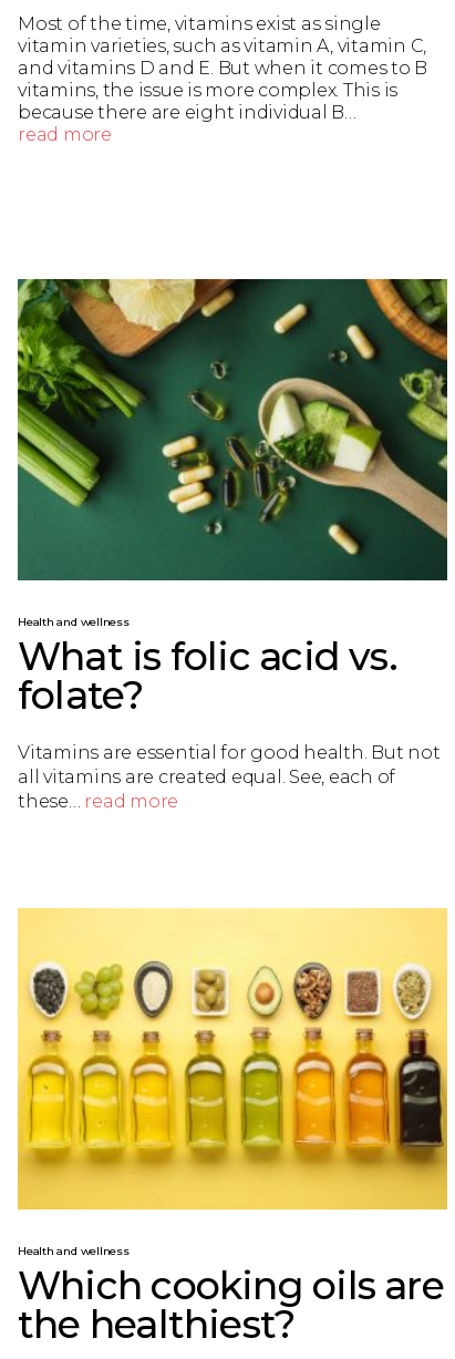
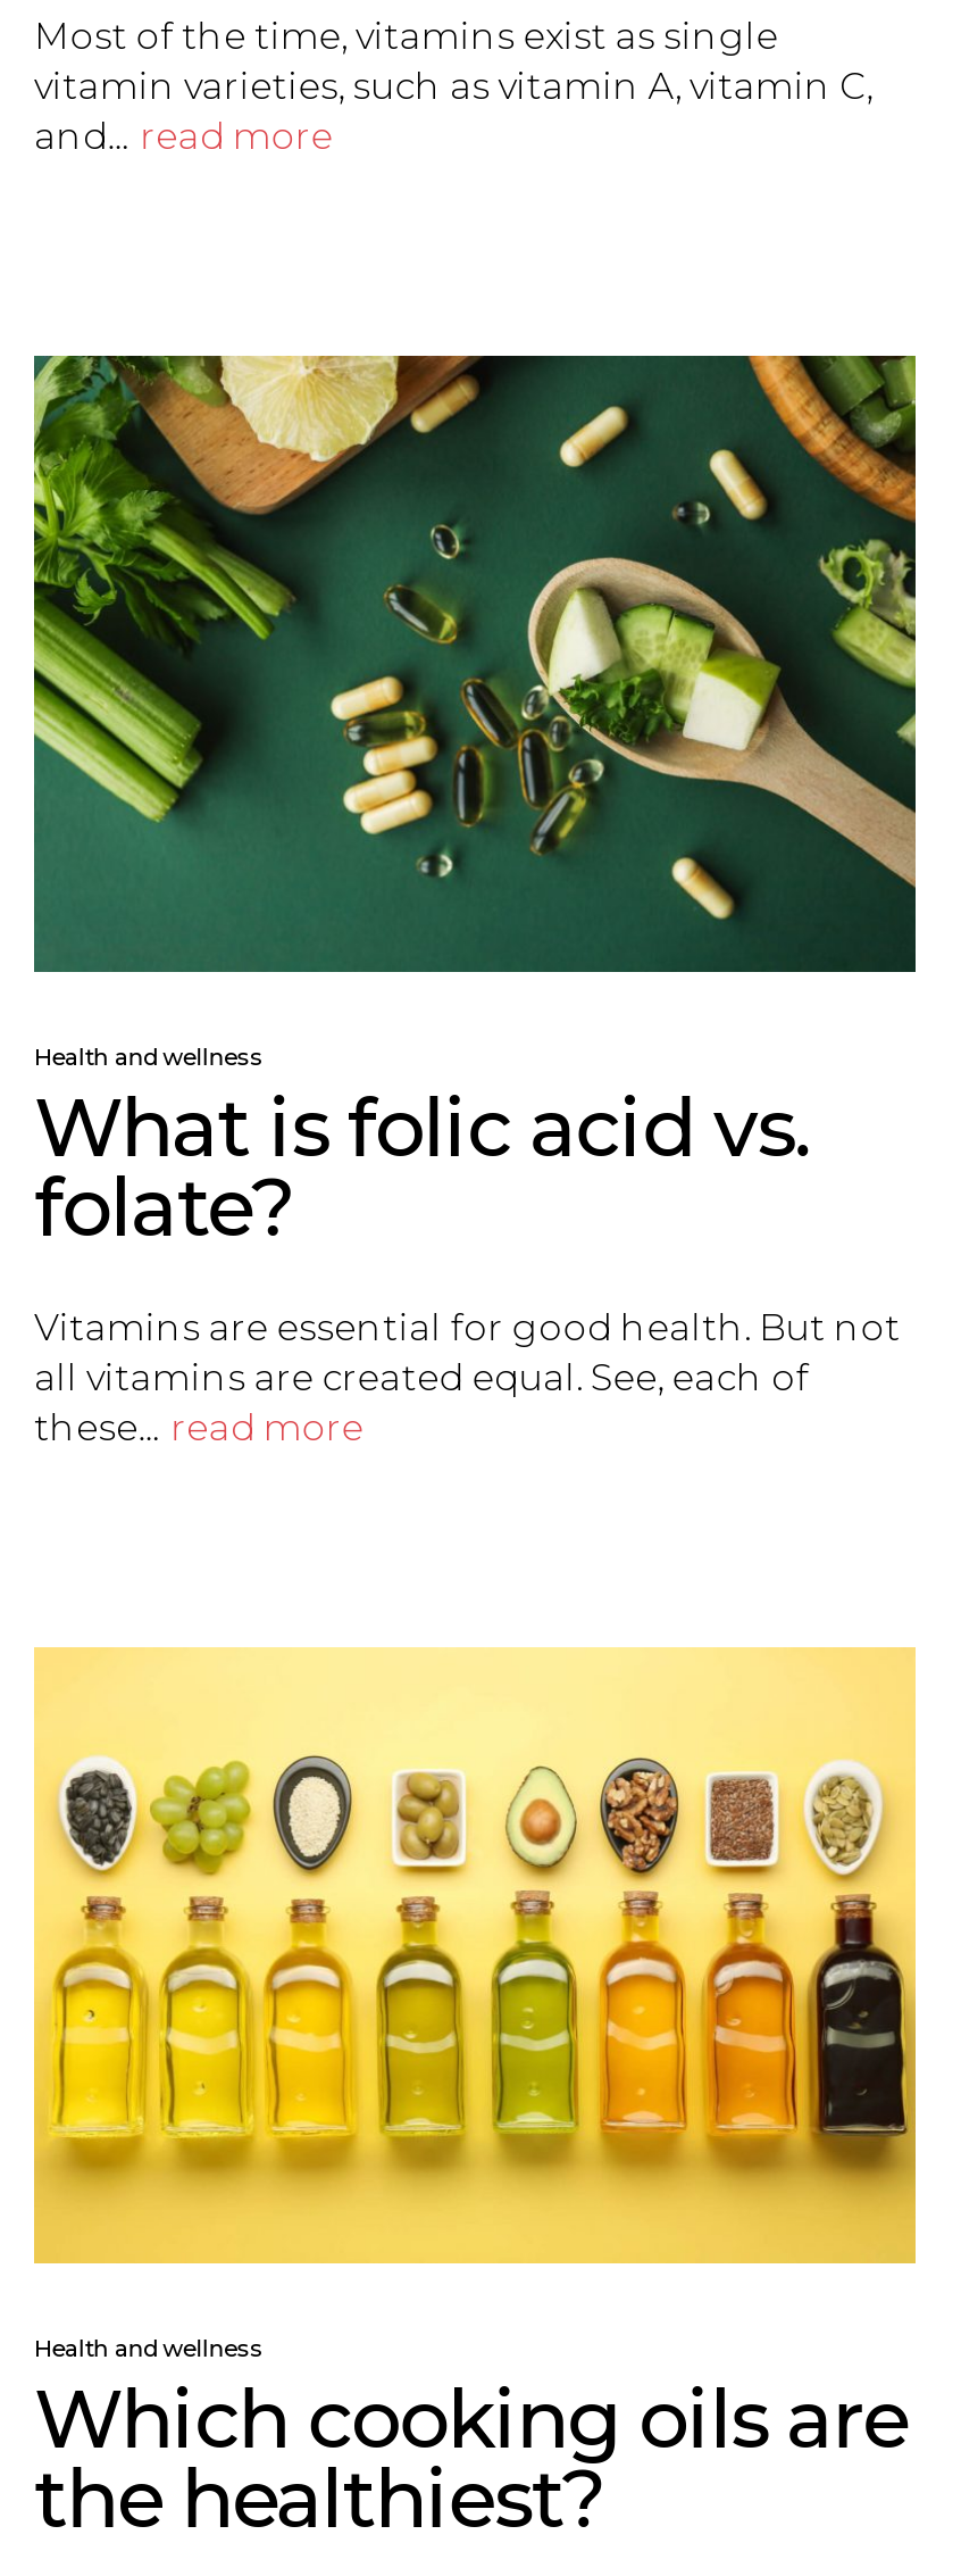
[18,58,427,145] and vitamins D and E. But when it comes to B | vitamins, the issue is more complex. This is | because there are eight individual B… | read more -> [34,115,333,159] and… read more

